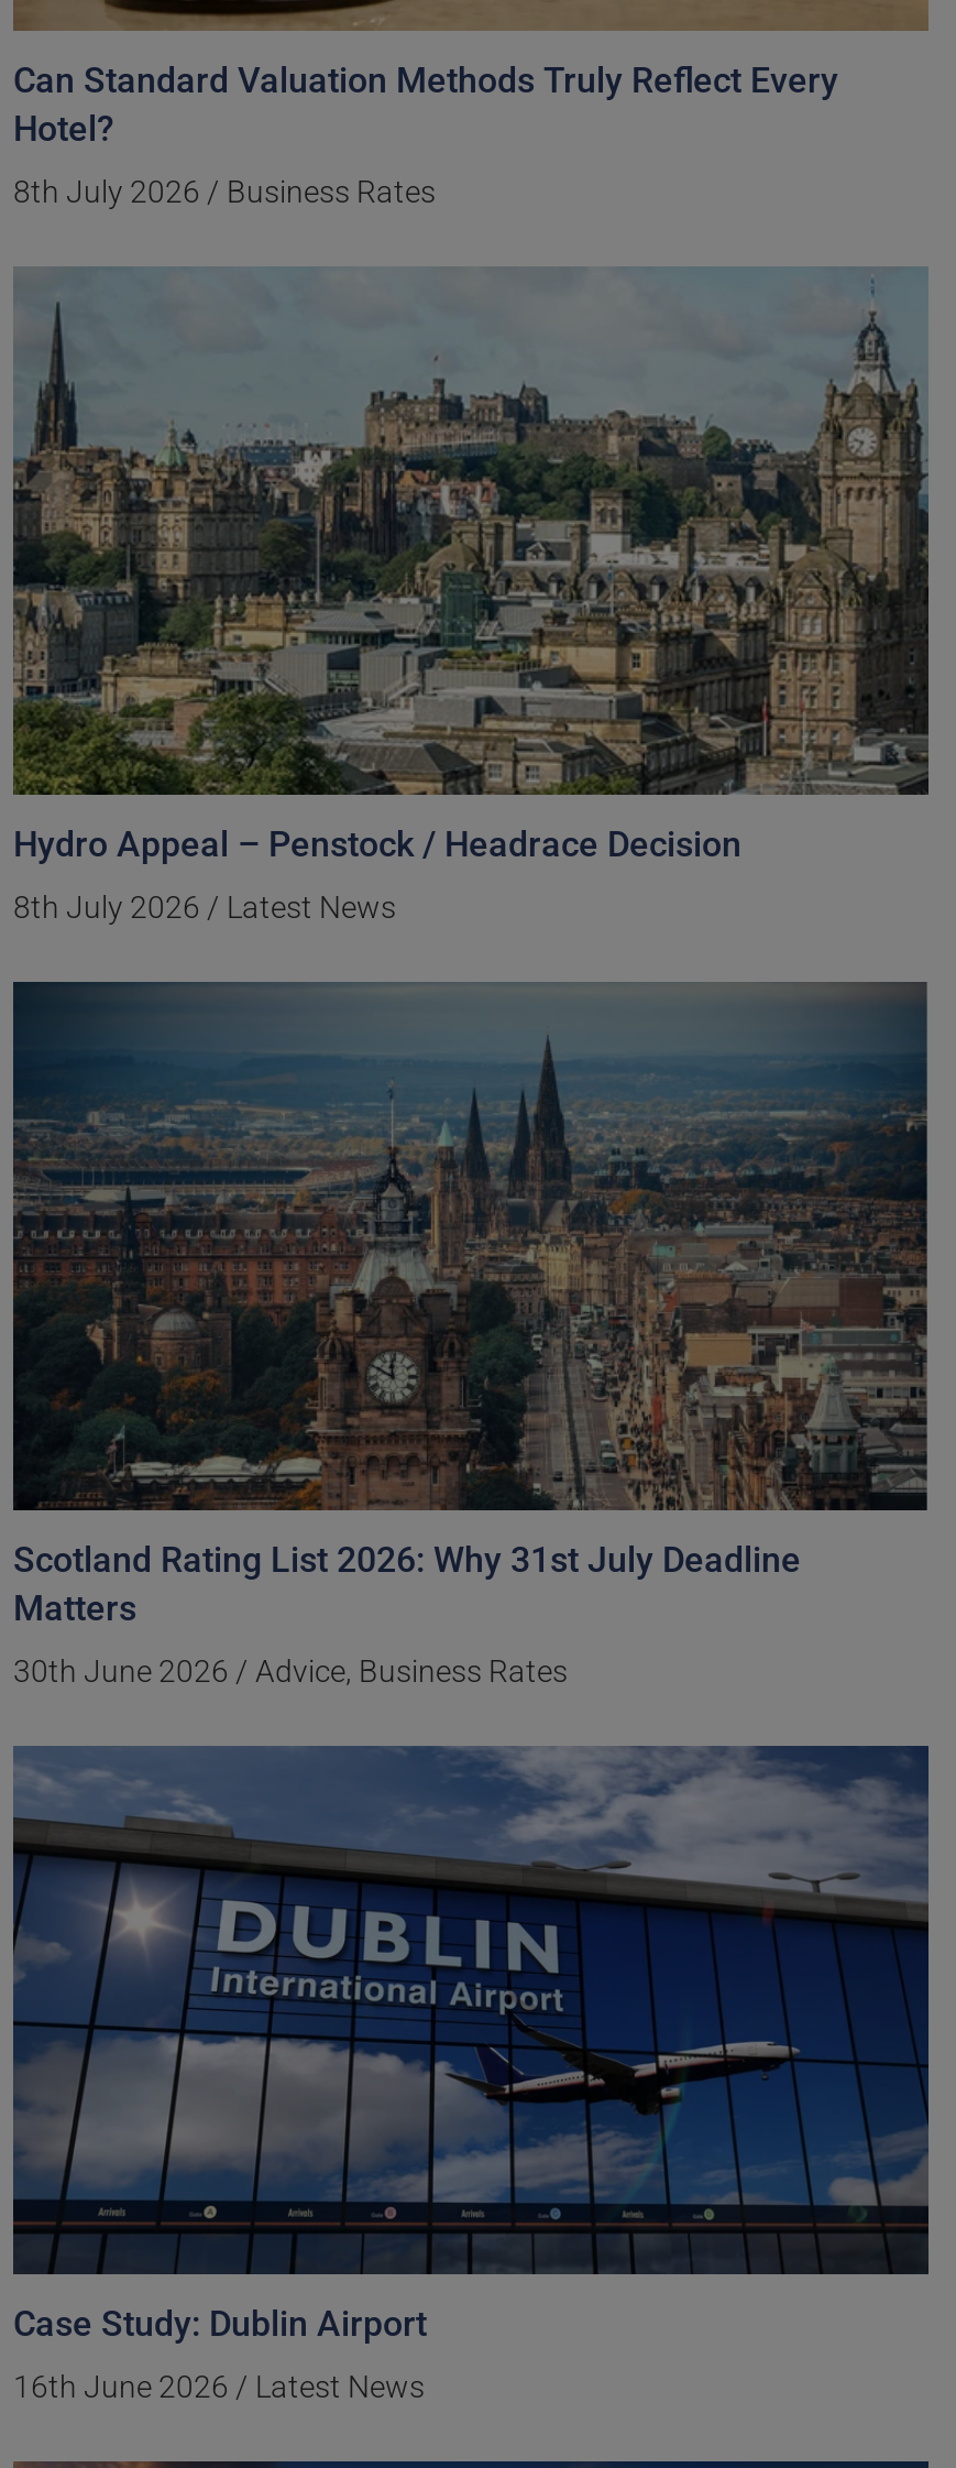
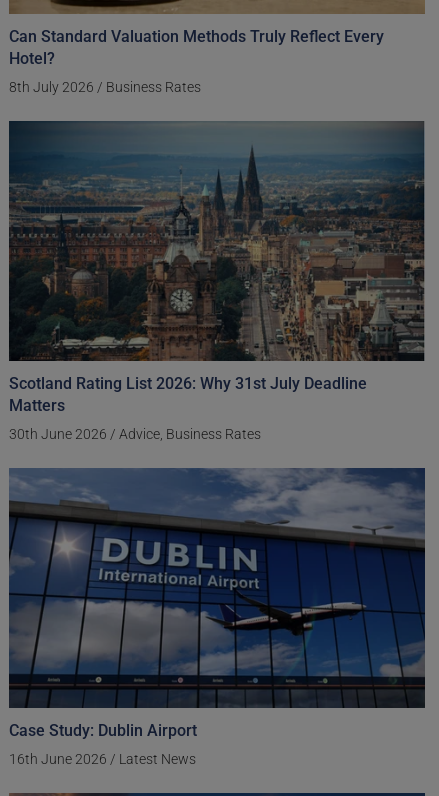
[11,269,931,925] [image] | Hydro Appeal – Penstock / Headrace Decision | 8th July 2026 / Latest News -> none

